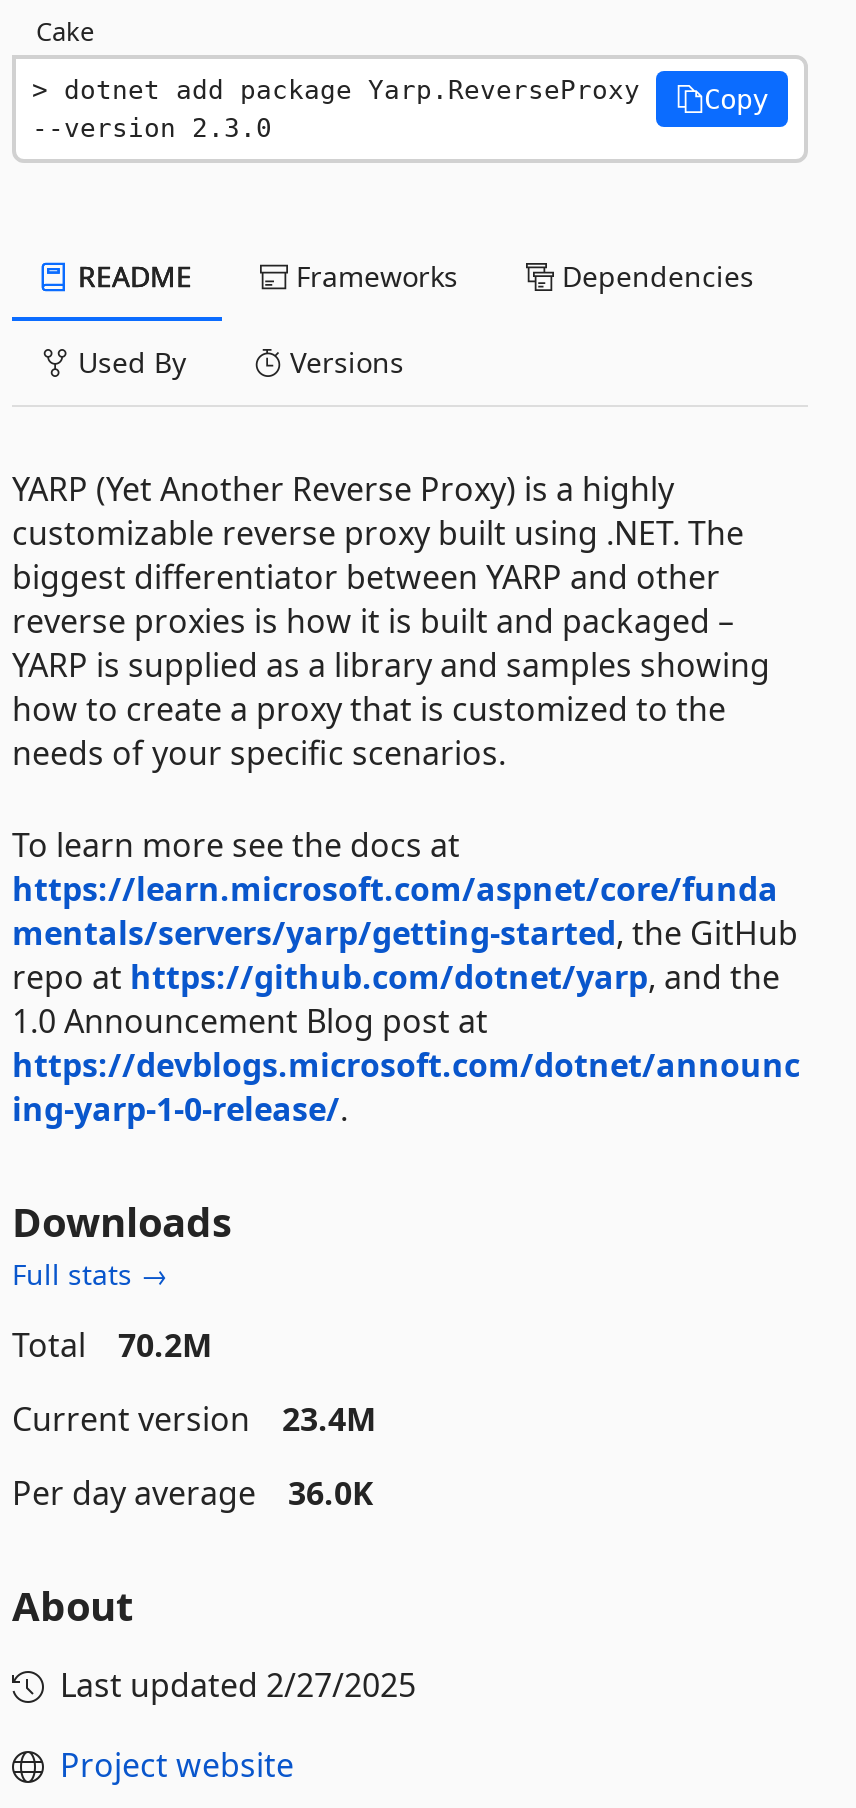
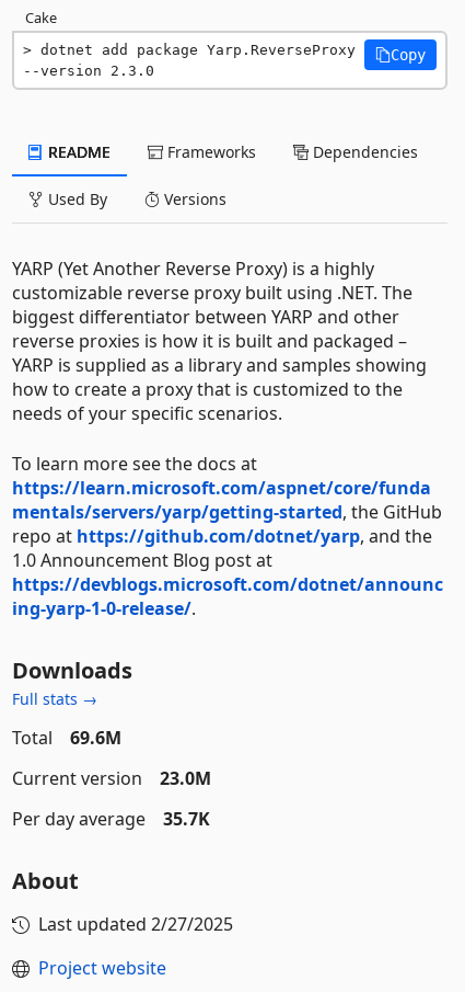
[12,1322,212,1366] Total 70.2M -> [12,725,121,749] Total 69.6M
[12,1396,376,1440] Current version 23.4M -> [12,766,211,790] Current version 23.0M
[12,1470,374,1514] Per day average 36.0K -> [12,806,210,831] Per day average 35.7K

